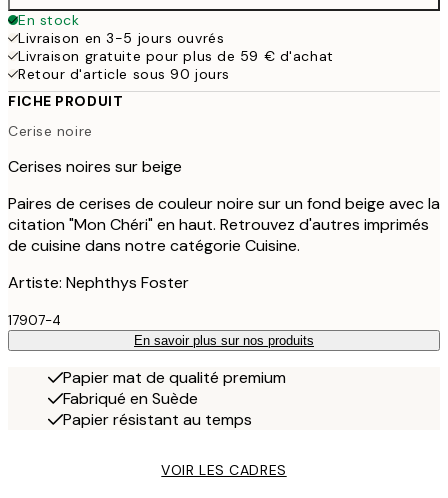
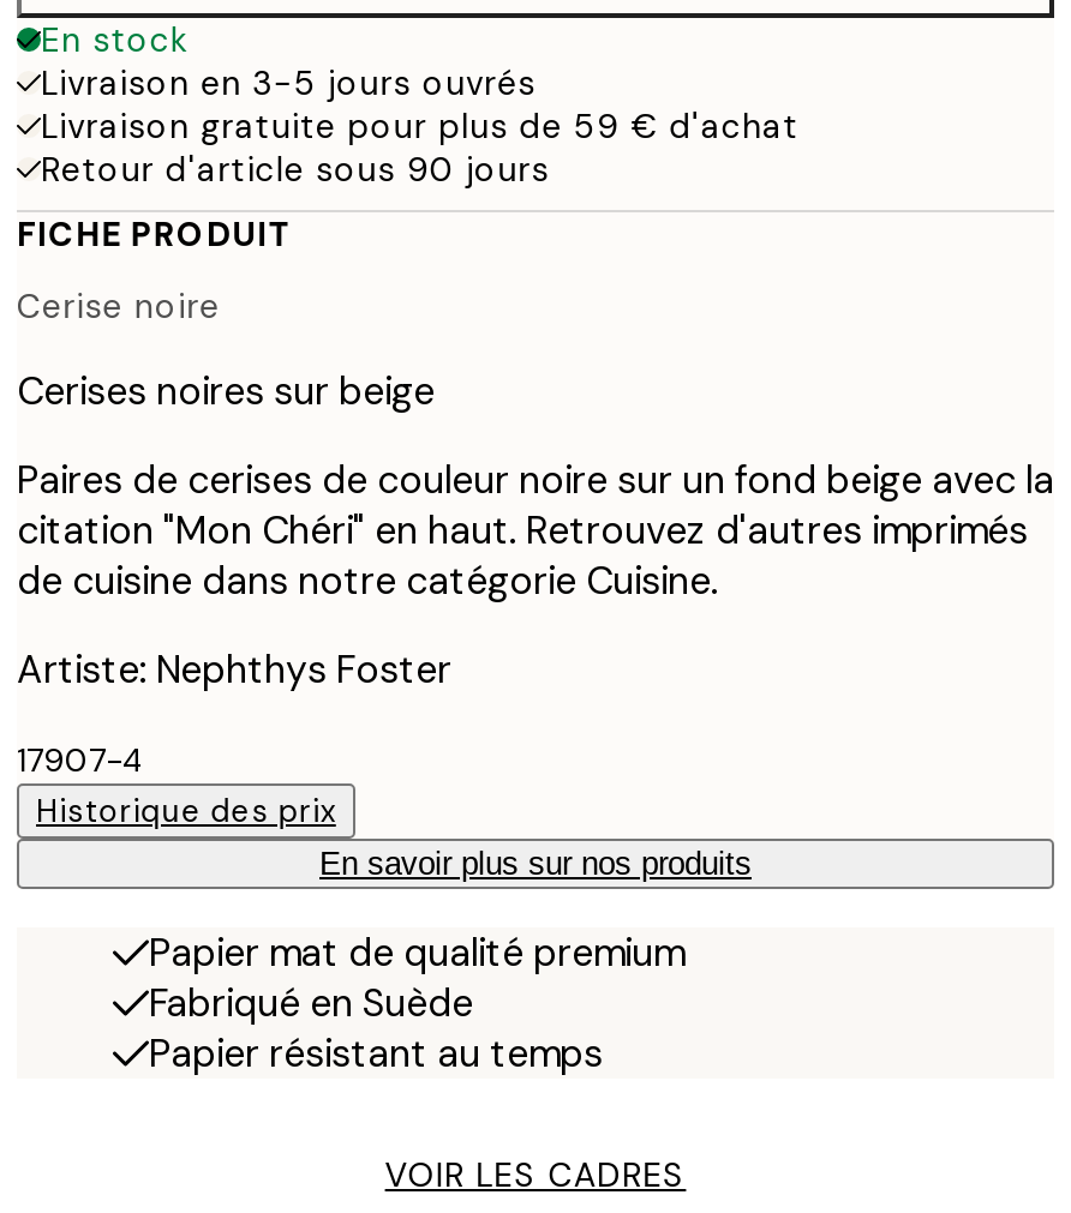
none -> [36,790,336,831] Historique des prix

